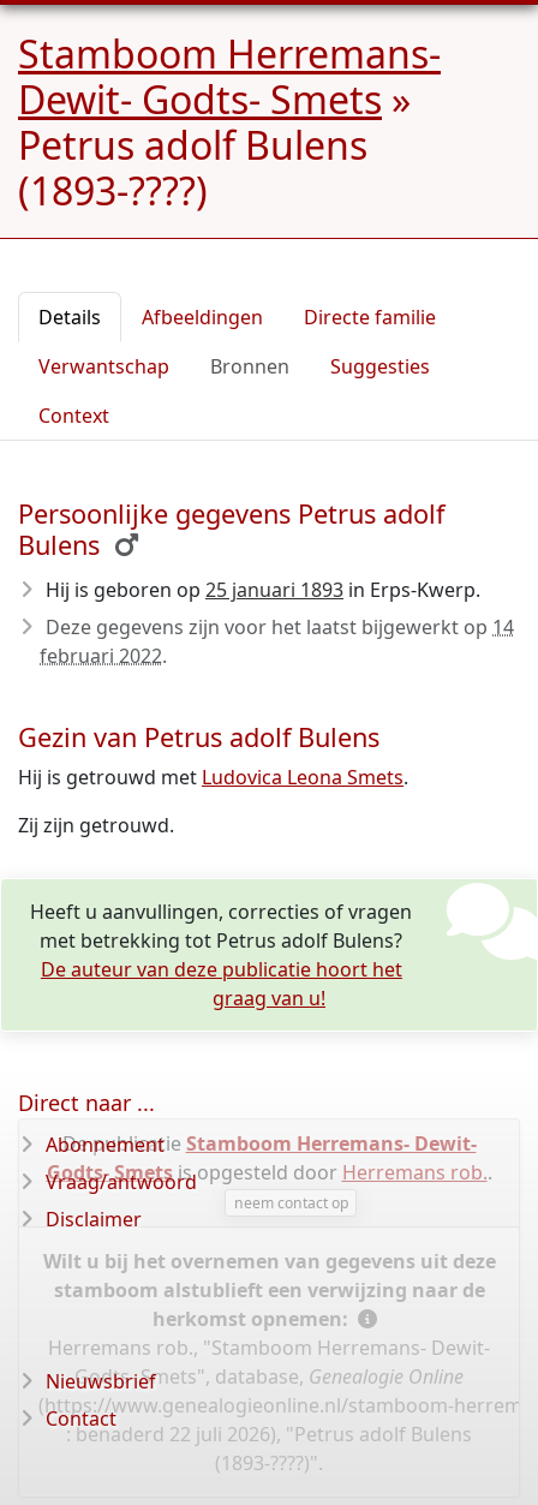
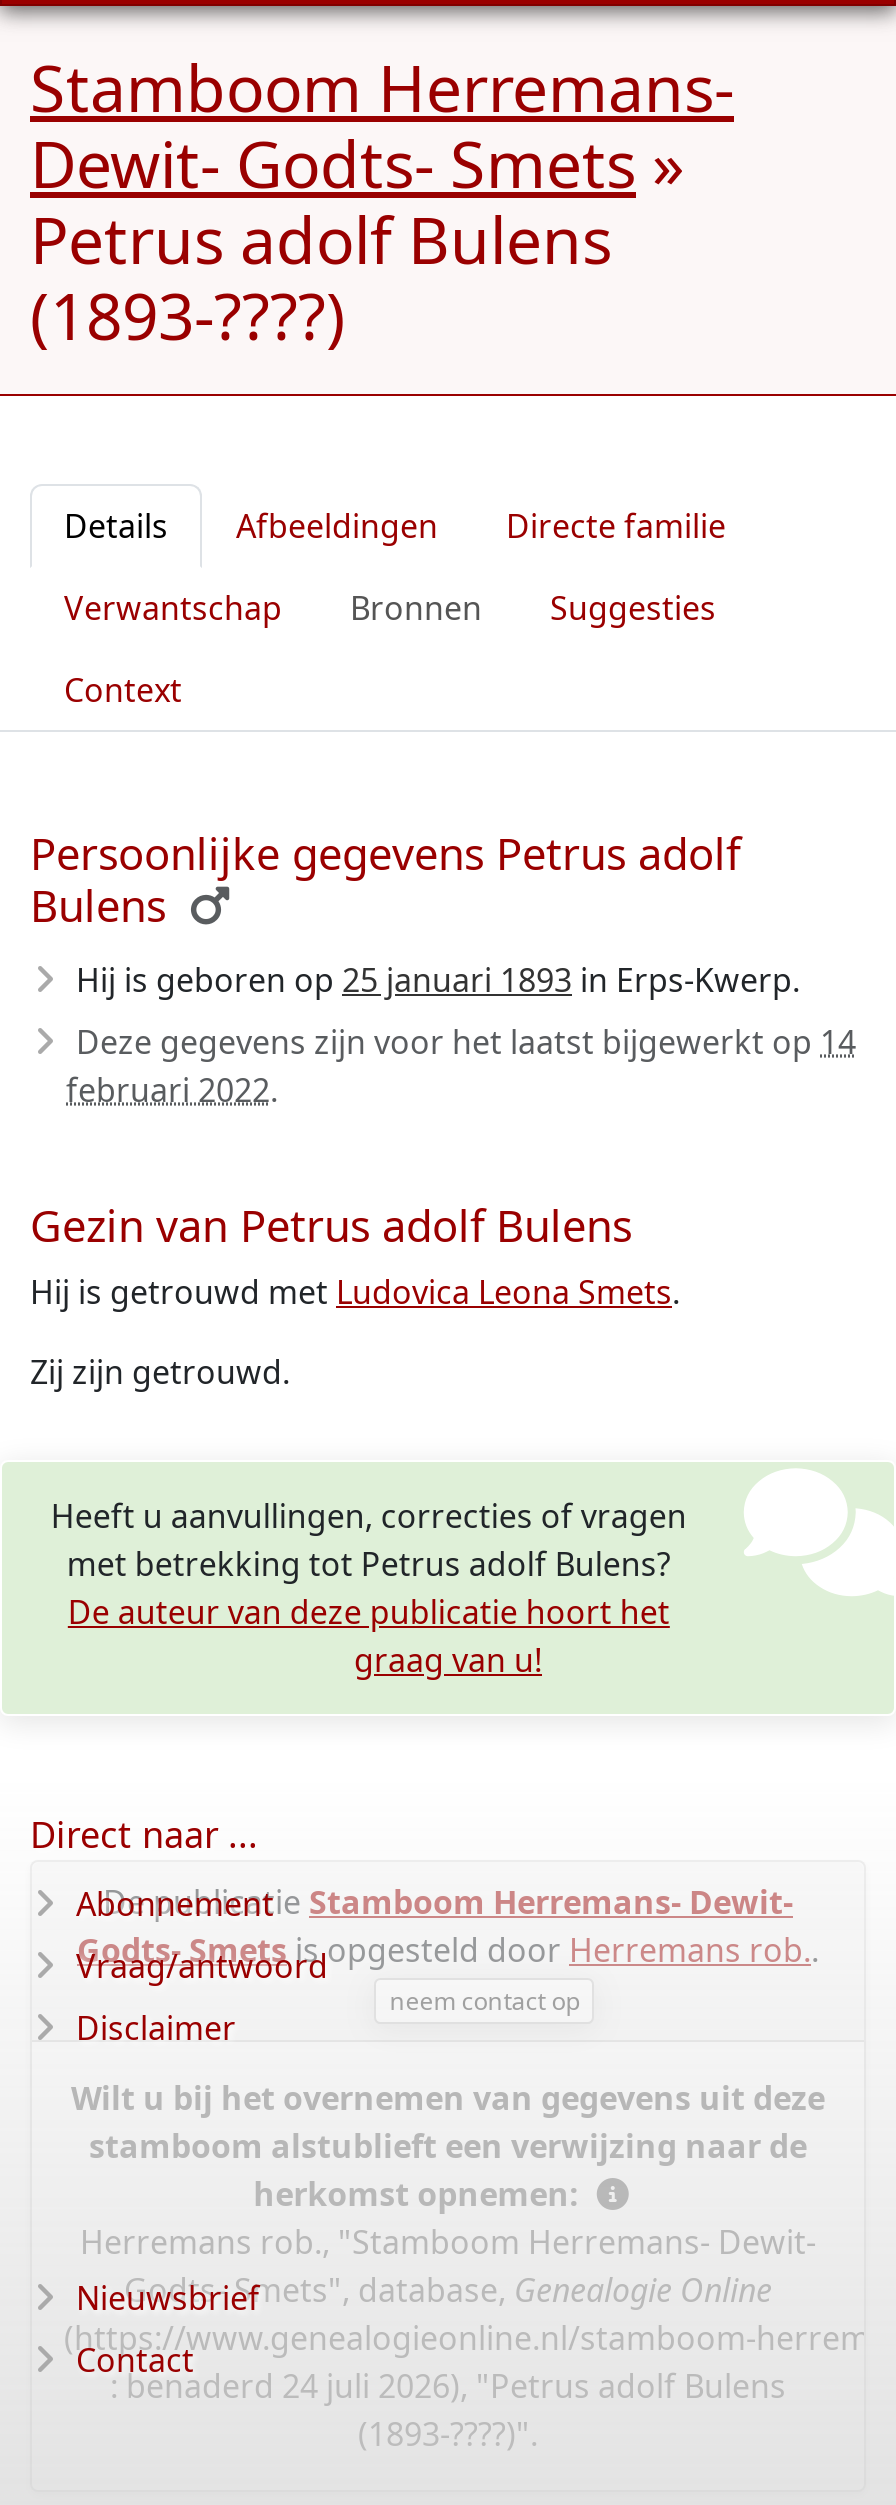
[66,1421,472,1448] : benaderd 22 juli 2026), "Petrus adolf Bulens -> [110,2365,786,2409] : benaderd 24 juli 2026), "Petrus adolf Bulens

